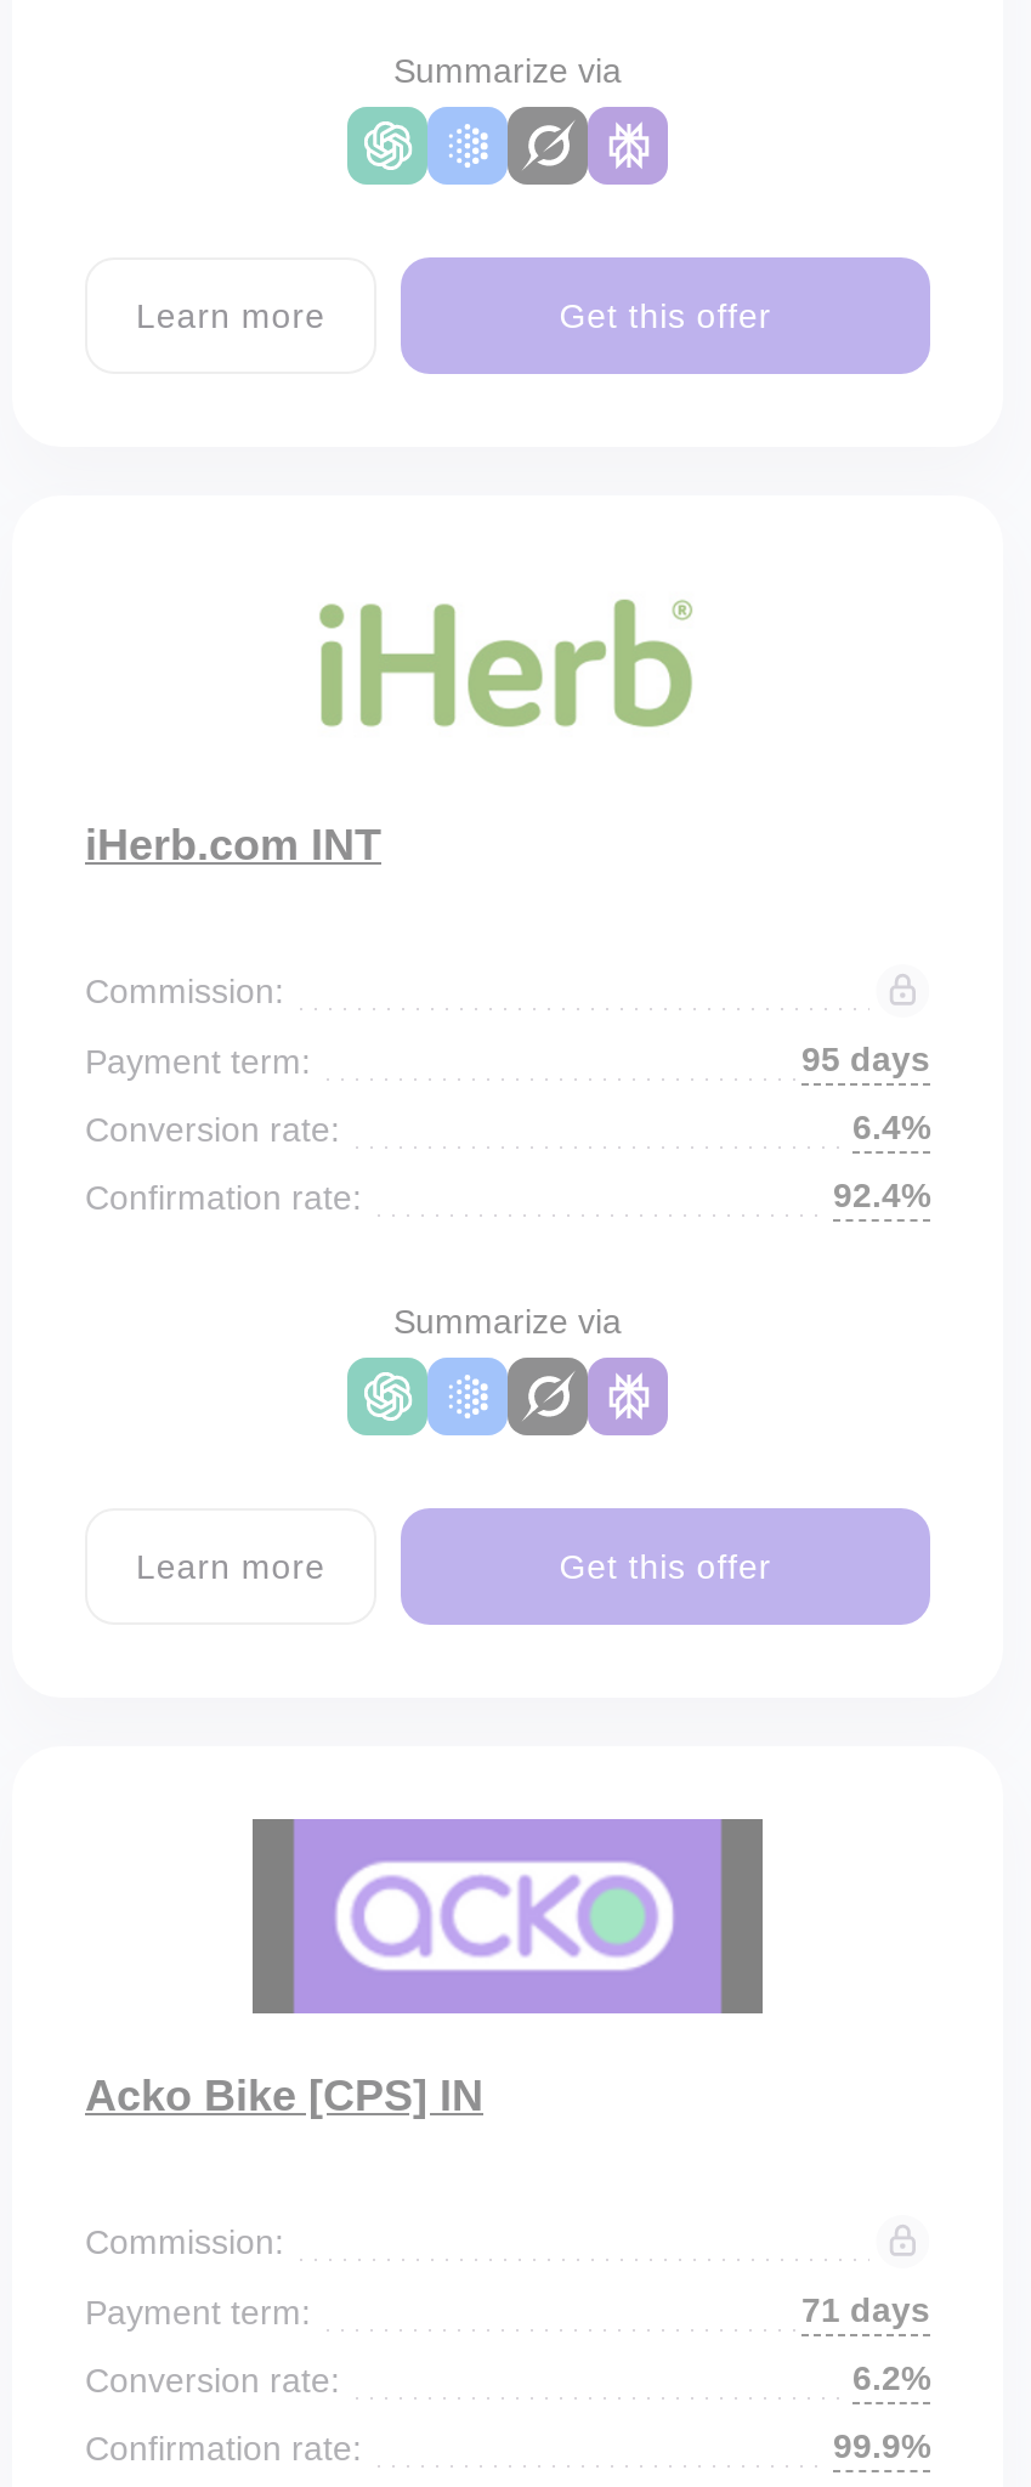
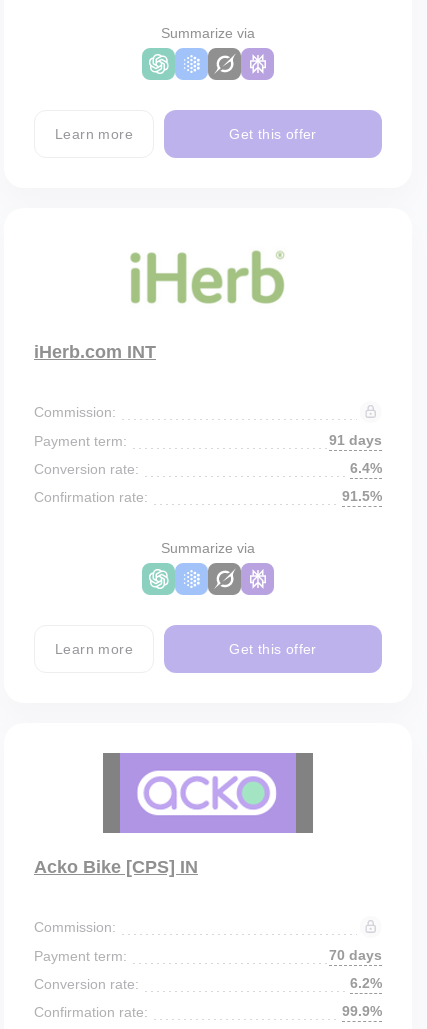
[801,1039,930,1078] 95 days -> [329,432,382,448] 91 days
[833,1175,930,1214] 92.4% -> [342,488,382,504] 91.5%
[801,2290,930,2329] 71 days -> [329,947,382,963] 70 days

